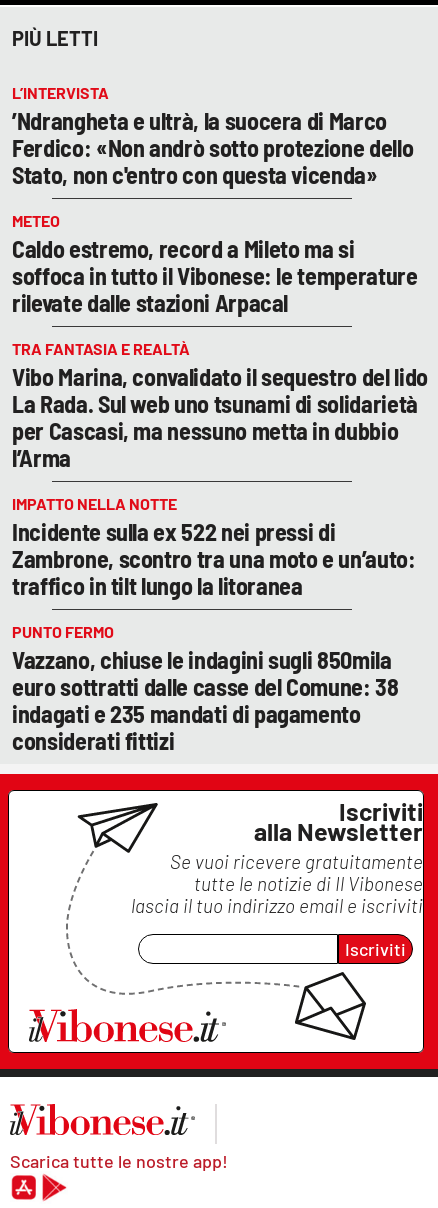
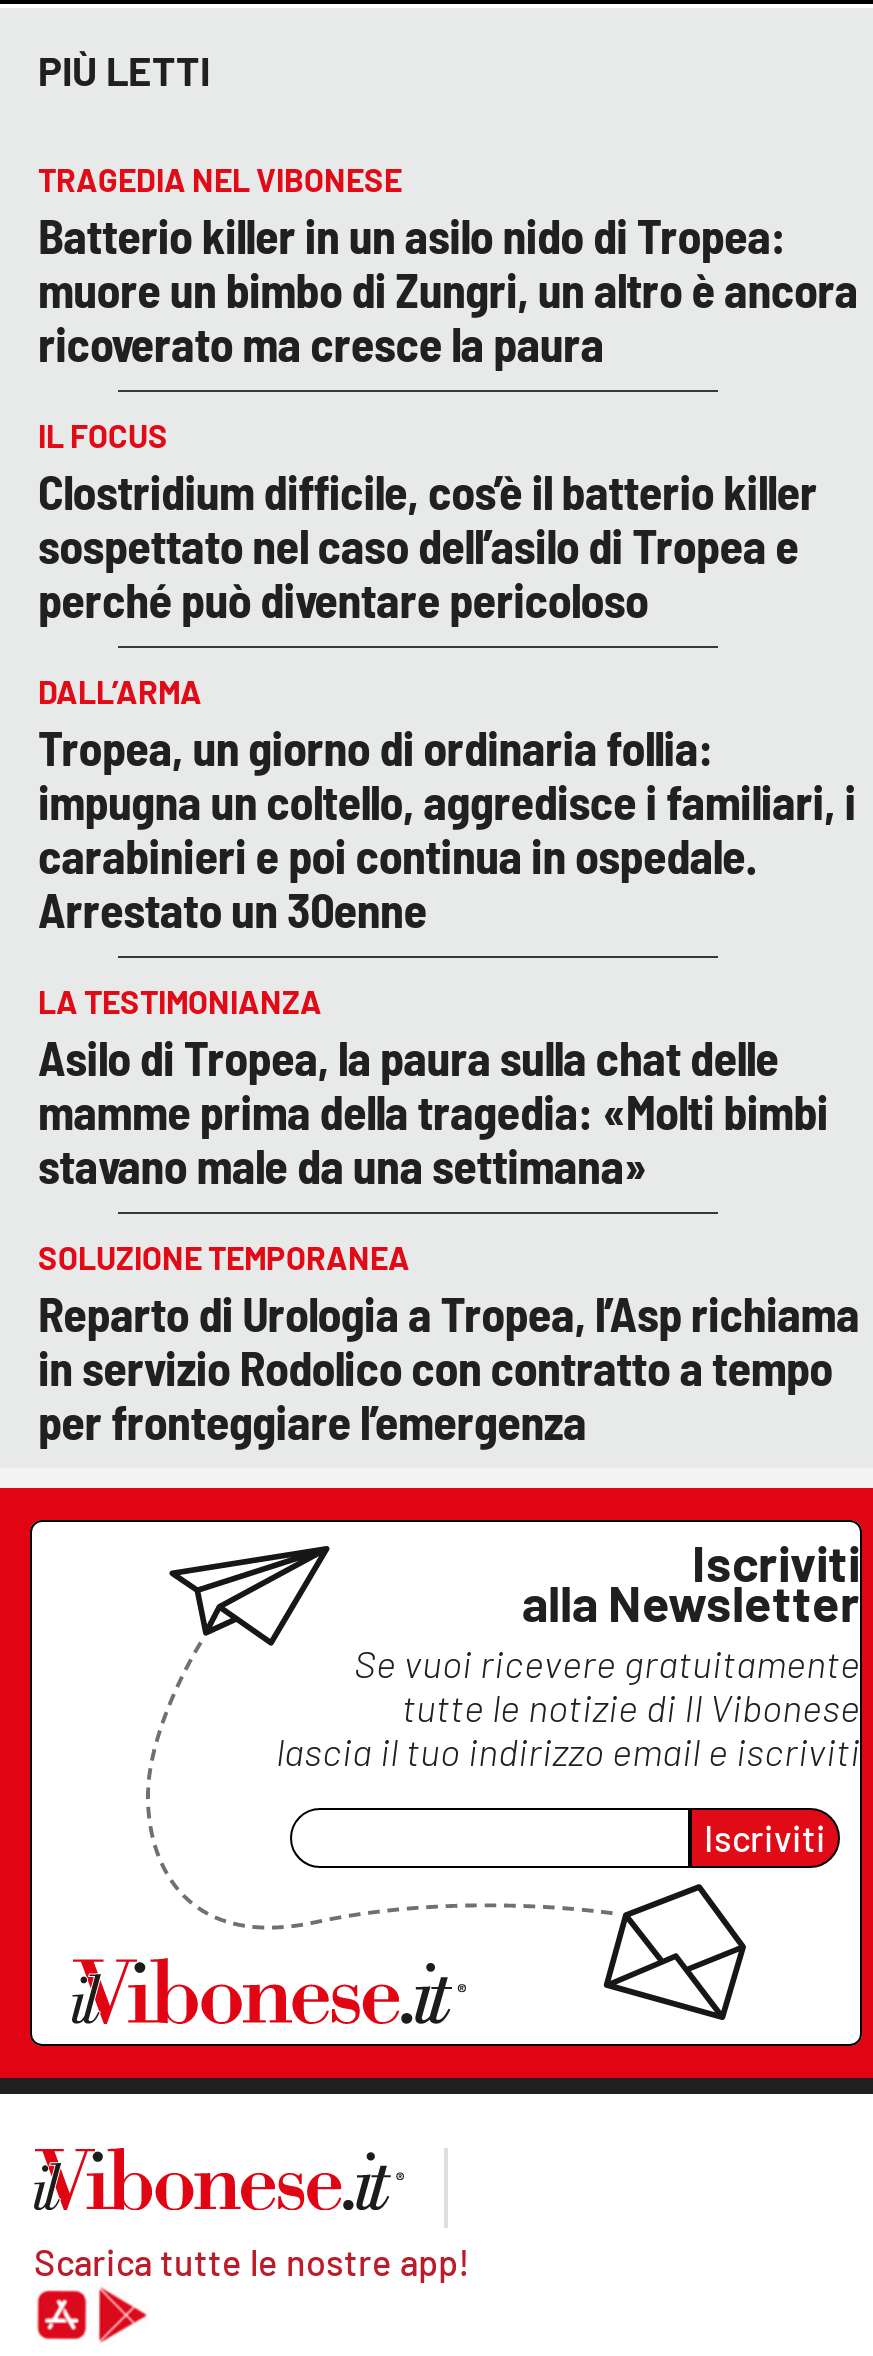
[12,83,413,189] L’INTERVISTA | ’Ndrangheta e ultrà, la suocera di Marco | Ferdico: «Non andrò sotto protezione dello | Stato, non c'entro con questa vicenda» -> [38,159,858,371] TRAGEDIA NEL VIBONESE | Batterio killer in un asilo nido di Tropea: | muore un bimbo di Zungri, un altro è ancora | ricoverato ma cresce la paura
[12,211,418,317] METEO | Caldo estremo, record a Mileto ma si | soffoca in tutto il Vibonese: le temperature | rilevate dalle stazioni Arpacal -> [38,415,817,627] IL FOCUS | Clostridium difficile, cos’è il batterio killer | sospettato nel caso dell’asilo di Tropea e | perché può diventare pericoloso
[12,339,428,472] TRA FANTASIA E REALTÀ | Vibo Marina, convalidato il sequestro del lido | La Rada. Sul web uno tsunami di solidarietà | per Cascasi, ma nessuno metta in dubbio | l’Arma -> [38,671,856,937] DALL’ARMA | Tropea, un giorno di ordinaria follia: | impugna un coltello, aggredisce i familiari, i | carabinieri e poi continua in ospedale. | Arrestato un 30enne
[12,494,416,600] IMPATTO NELLA NOTTE | Incidente sulla ex 522 nei pressi di | Zambrone, scontro tra una moto e un’auto: | traffico in tilt lungo la litoranea -> [38,981,828,1193] LA TESTIMONIANZA | Asilo di Tropea, la paura sulla chat delle | mamme prima della tragedia: «Molti bimbi | stavano male da una settimana»
[12,622,399,755] PUNTO FERMO | Vazzano, chiuse le indagini sugli 850mila | euro sottratti dalle casse del Comune: 38 | indagati e 235 mandati di pagamento | considerati fittizi -> [38,1237,859,1449] SOLUZIONE TEMPORANEA | Reparto di Urologia a Tropea, l’Asp richiama | in servizio Rodolico con contratto a tempo | per fronteggiare l’emergenza

